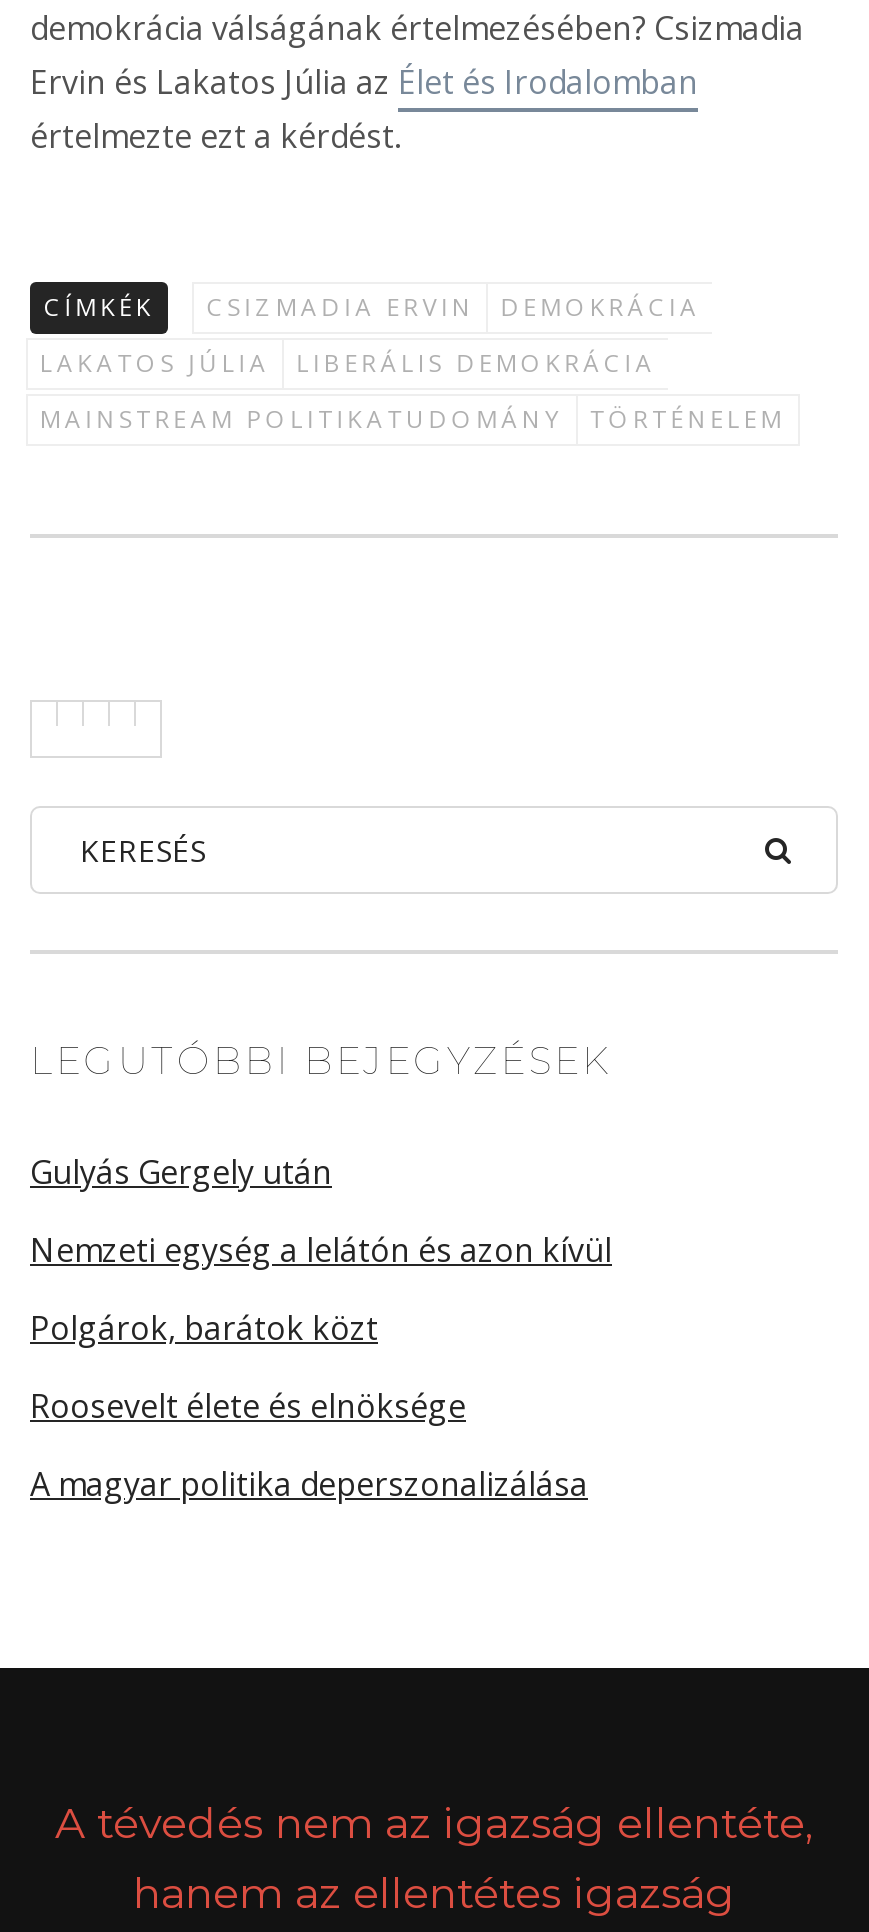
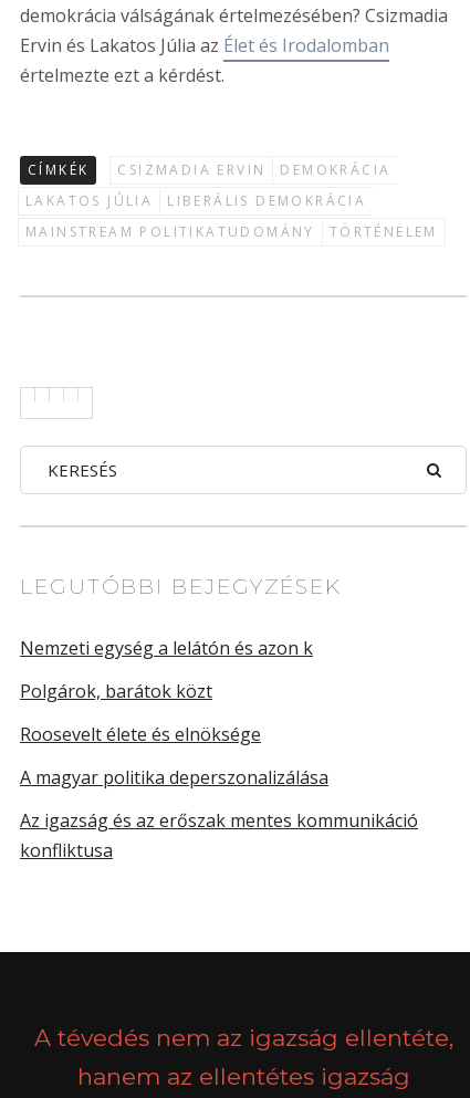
[30,1150,612,1272] Gulyás Gergely után | Nemzeti egység a lelátón és azon kívül -> [20,636,313,660] Nemzeti egység a lelátón és azon k
moved [30,1306,588,1506] -> [20,679,328,789]: Polgárok, barátok közt | Roosevelt élete és elnöksége | A magyar politika deperszonalizálása
none -> [20,808,418,862] Az igazság és az erőszak mentes kommunikáció | konfliktusa

